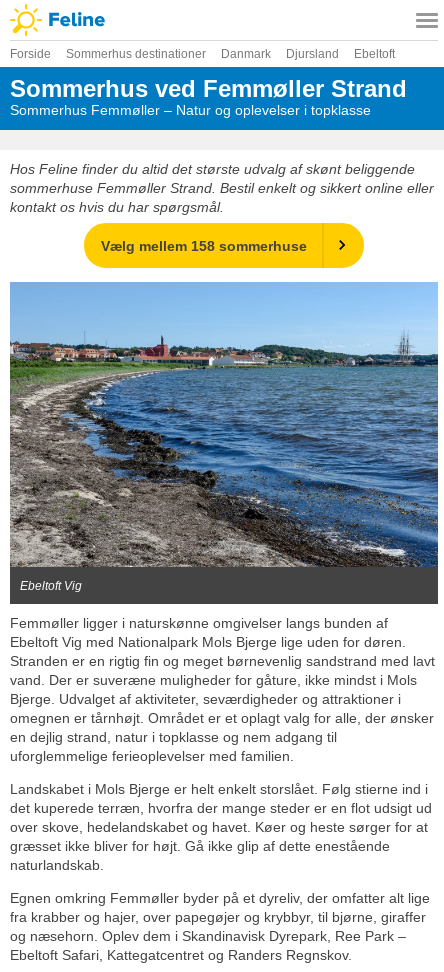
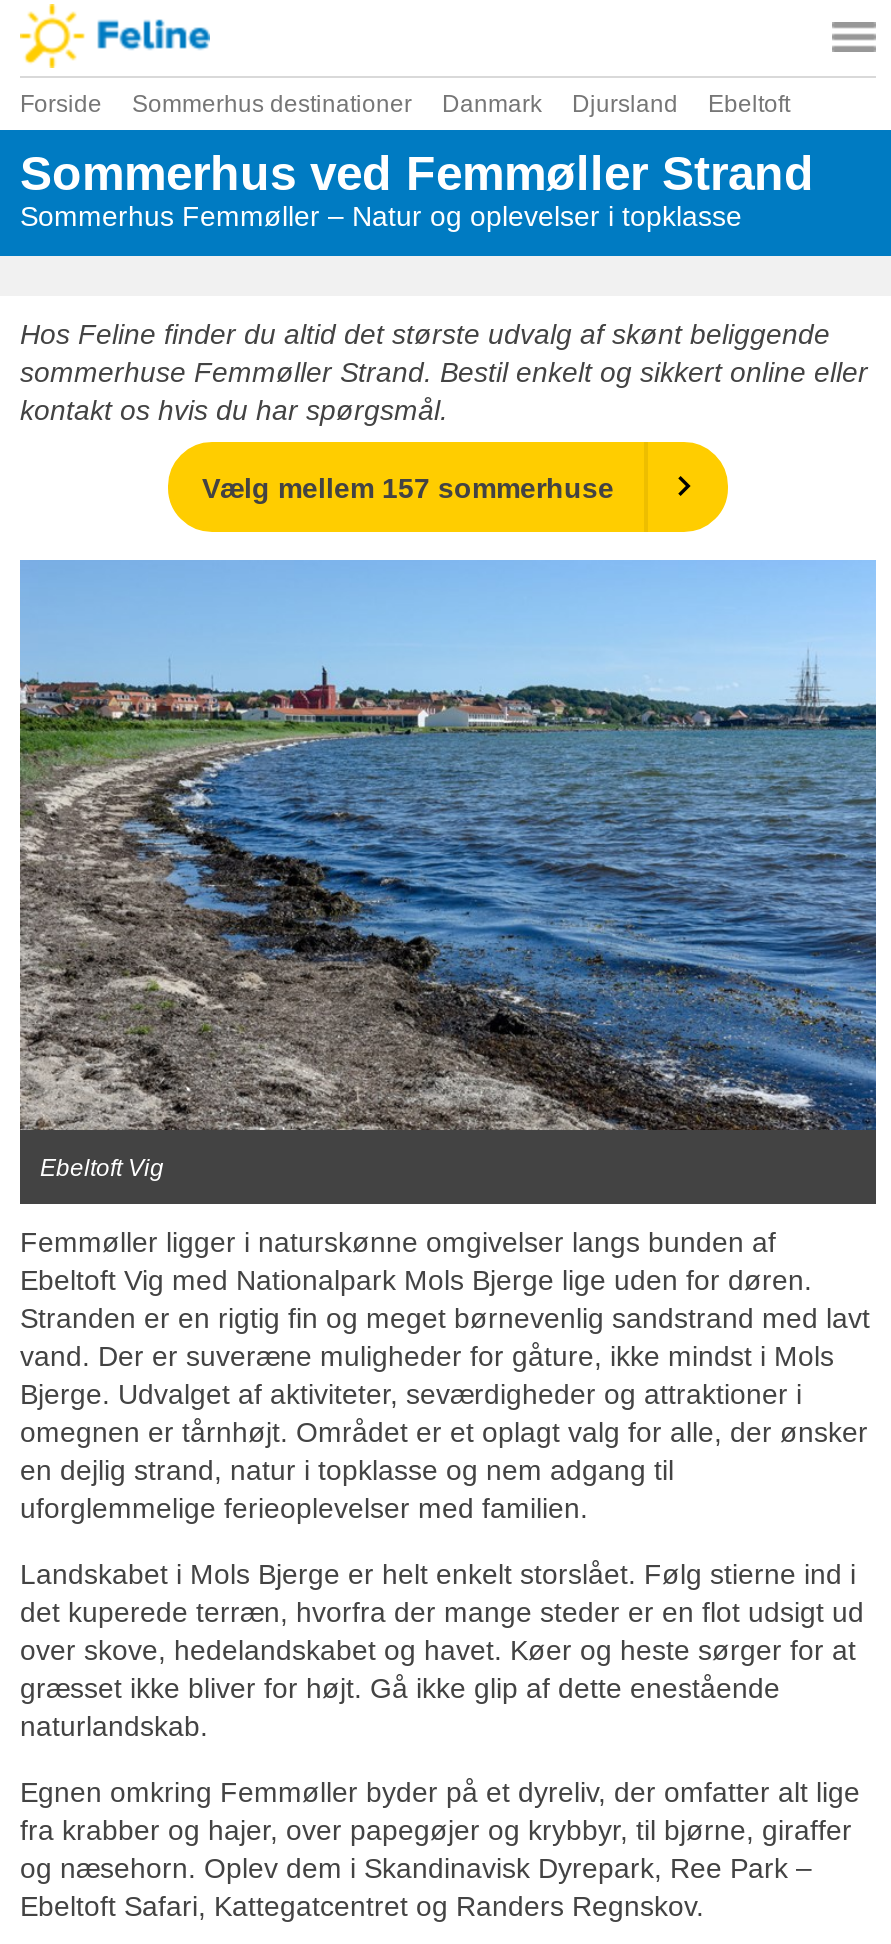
[101,238,307,254] Vælg mellem 158 sommerhuse -> [202,472,614,504] Vælg mellem 157 sommerhuse

